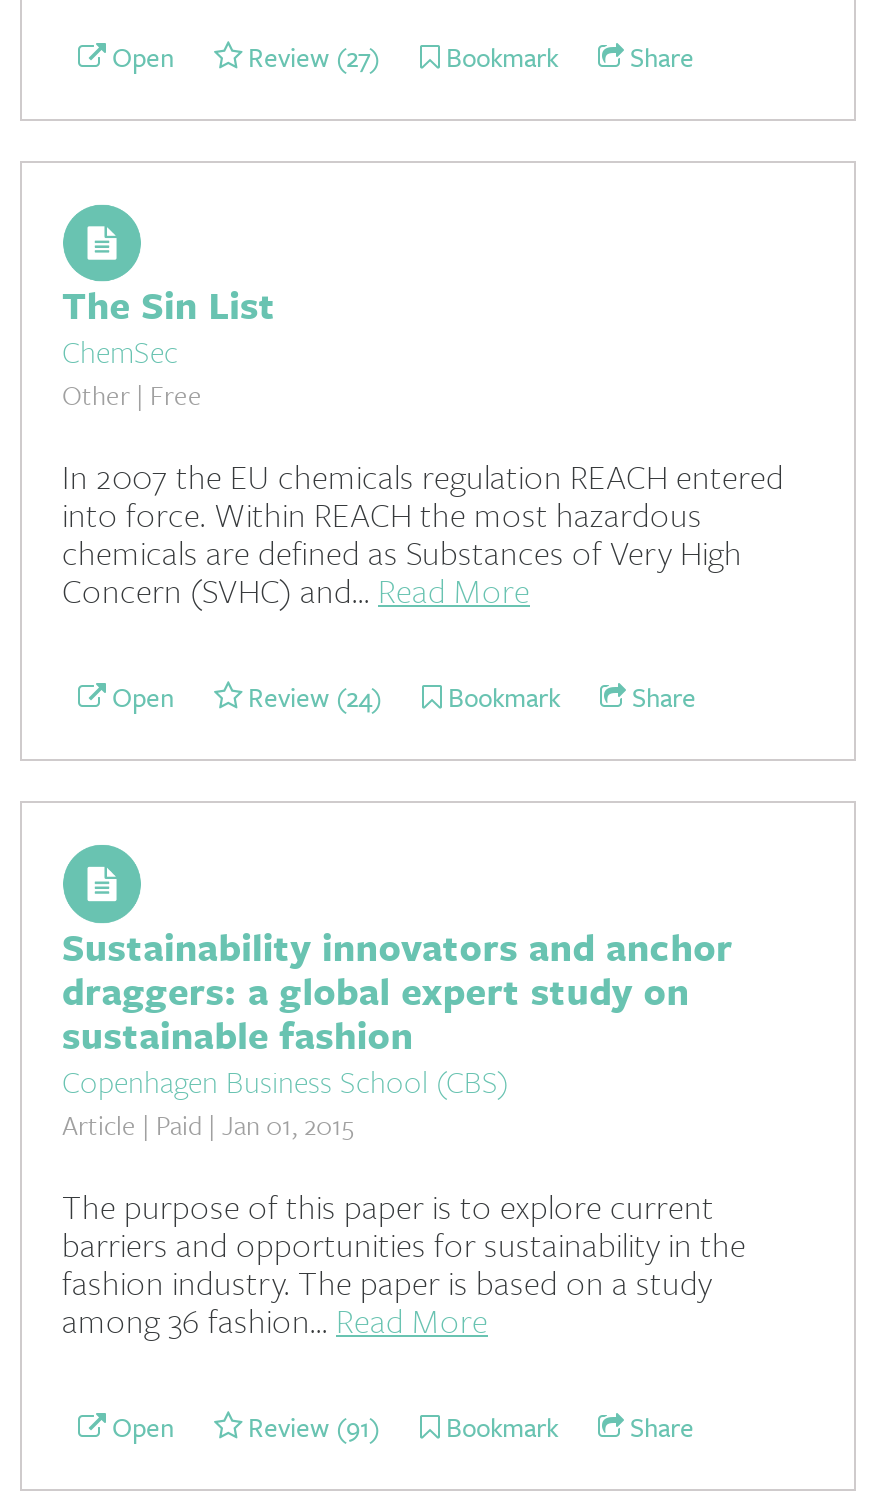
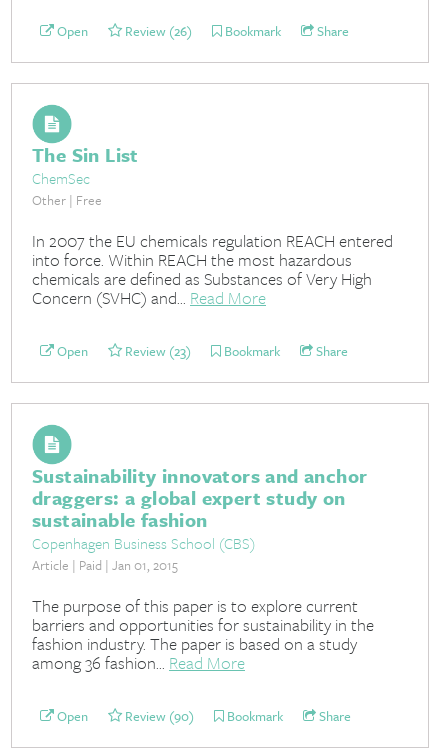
[106,36,694,76] Open Review (27) Bookmark Share -> [54,21,349,41] Open Review (26) Bookmark Share
[106,677,696,717] Open Review (24) Bookmark Share -> [54,341,348,361] Open Review (23) Bookmark Share
[106,1407,694,1447] Open Review (91) Bookmark Share -> [54,706,351,726] Open Review (90) Bookmark Share

